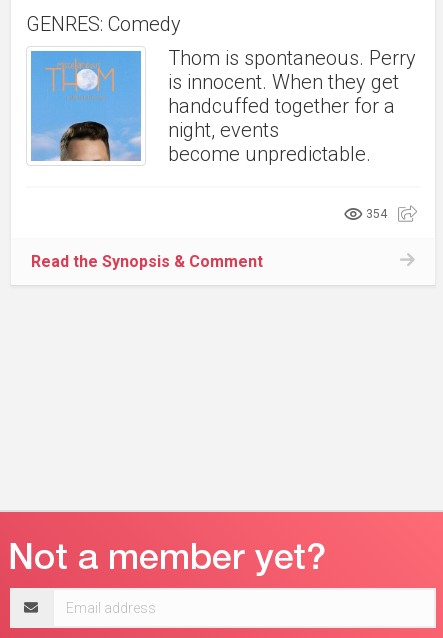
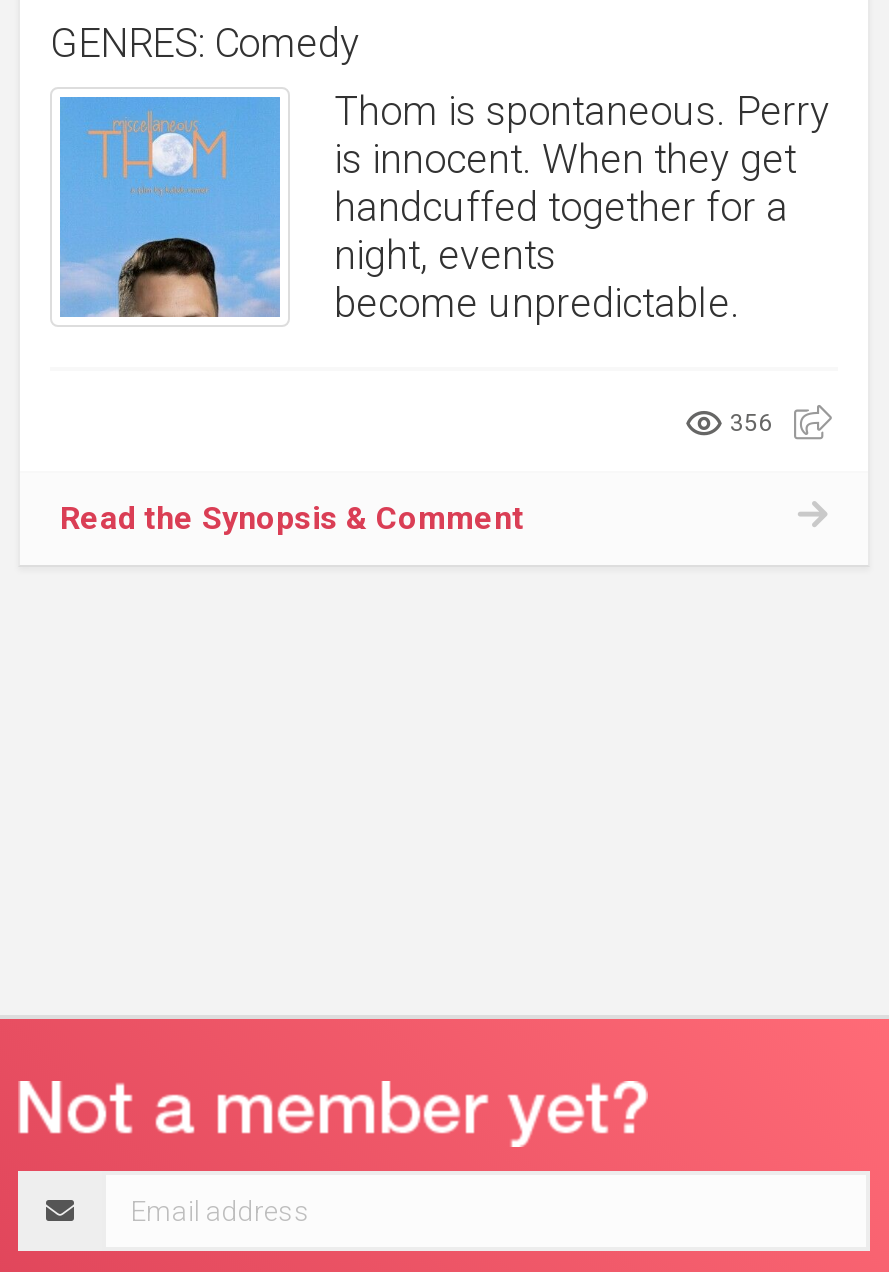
[366,207,387,221] 354 -> [730,409,772,437] 356

